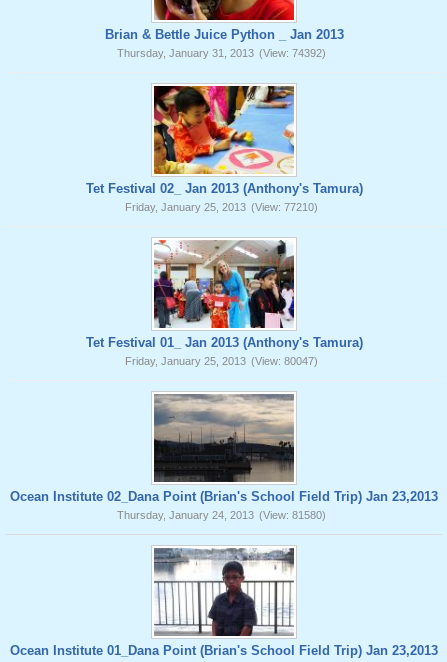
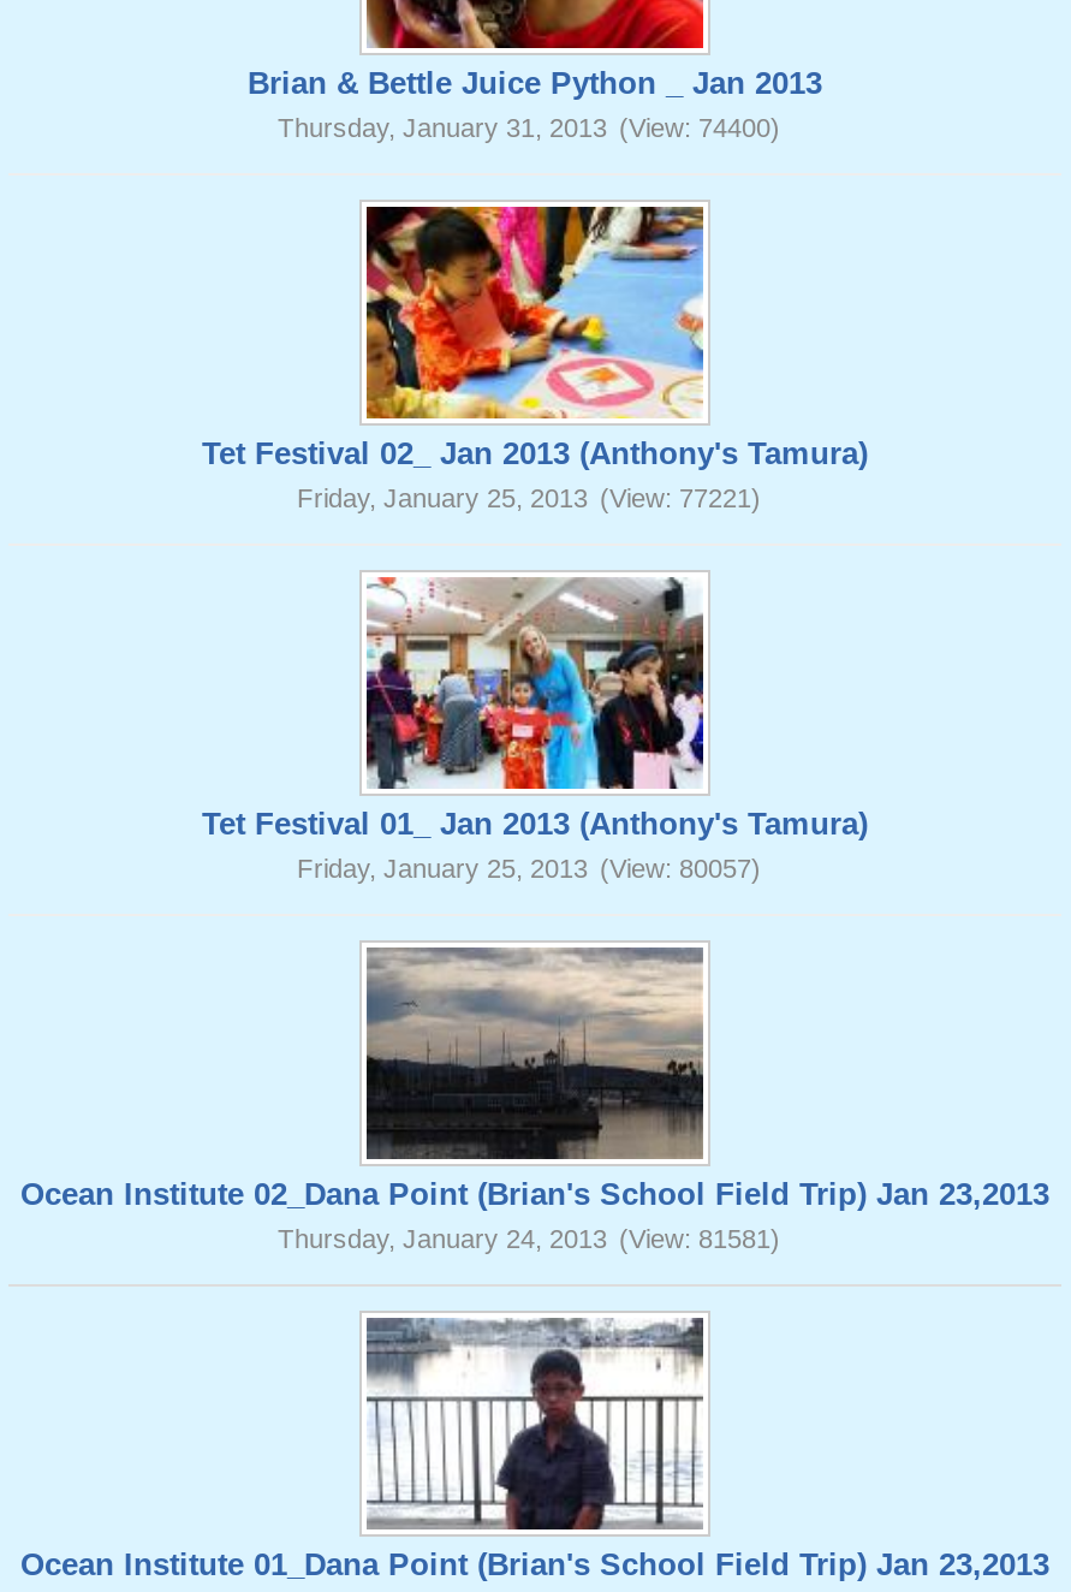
[117,47,326,59] Thursday, January 31, 2013 (View: 74392) -> [278,113,780,142] Thursday, January 31, 2013 (View: 74400)
[125,201,318,213] Friday, January 25, 2013 (View: 77210) -> [297,483,761,512] Friday, January 25, 2013 (View: 77221)
[125,355,318,367] Friday, January 25, 2013 (View: 80047) -> [297,854,761,883] Friday, January 25, 2013 (View: 80057)
[117,509,326,521] Thursday, January 24, 2013 (View: 81580) -> [278,1224,780,1253] Thursday, January 24, 2013 (View: 81581)

